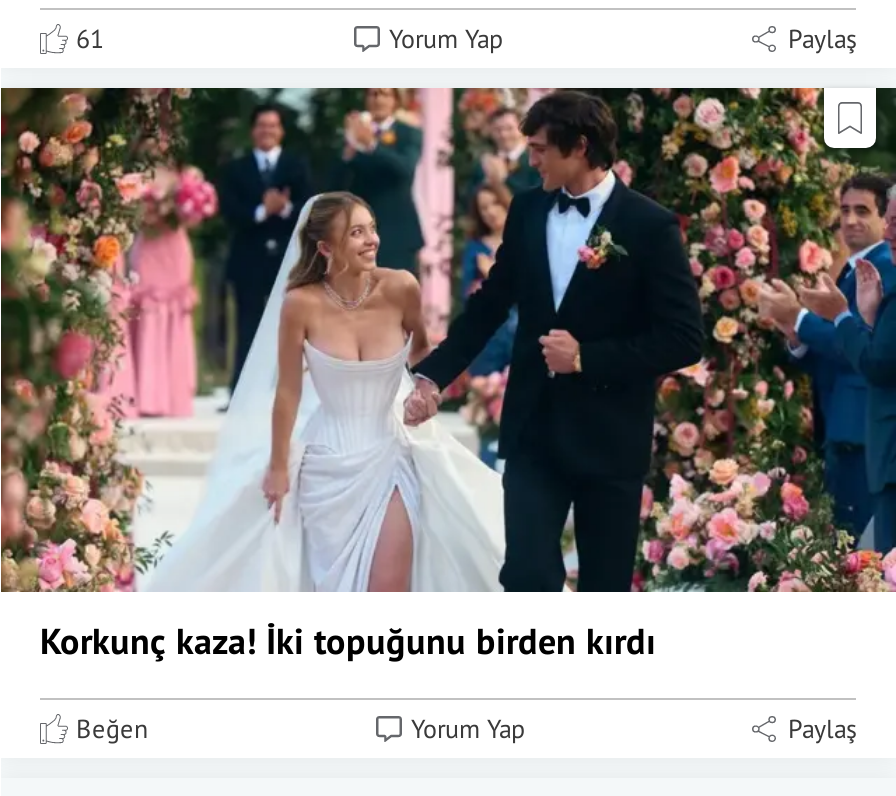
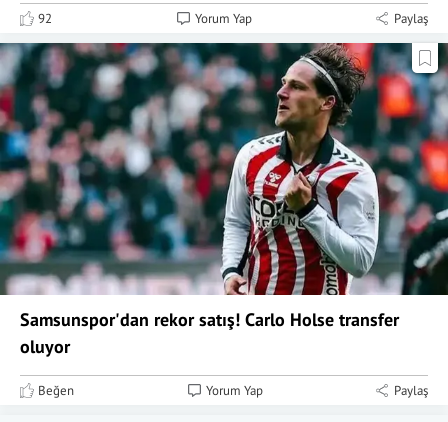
[76,22,104,56] 61 -> [38,10,52,27] 92
[6,86,890,664] [image] | Korkunç kaza! İki topuğunu birden kırdı -> [3,42,445,358] [image] | Samsunspor'dan rekor satış! Carlo Holse transfer | oluyor

